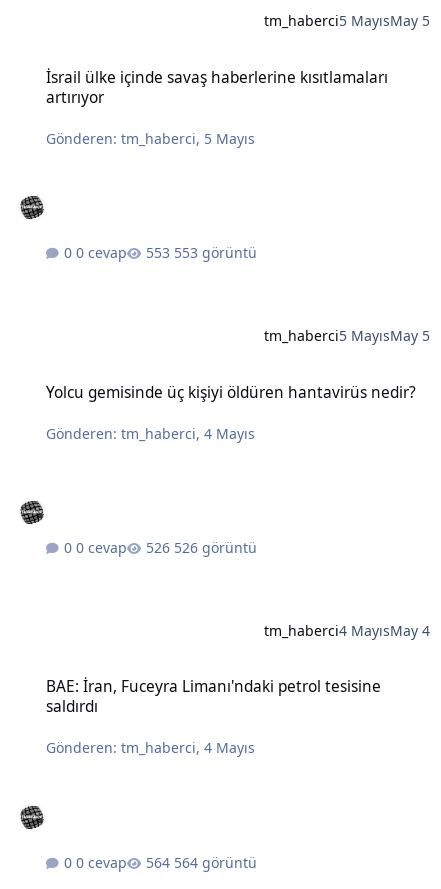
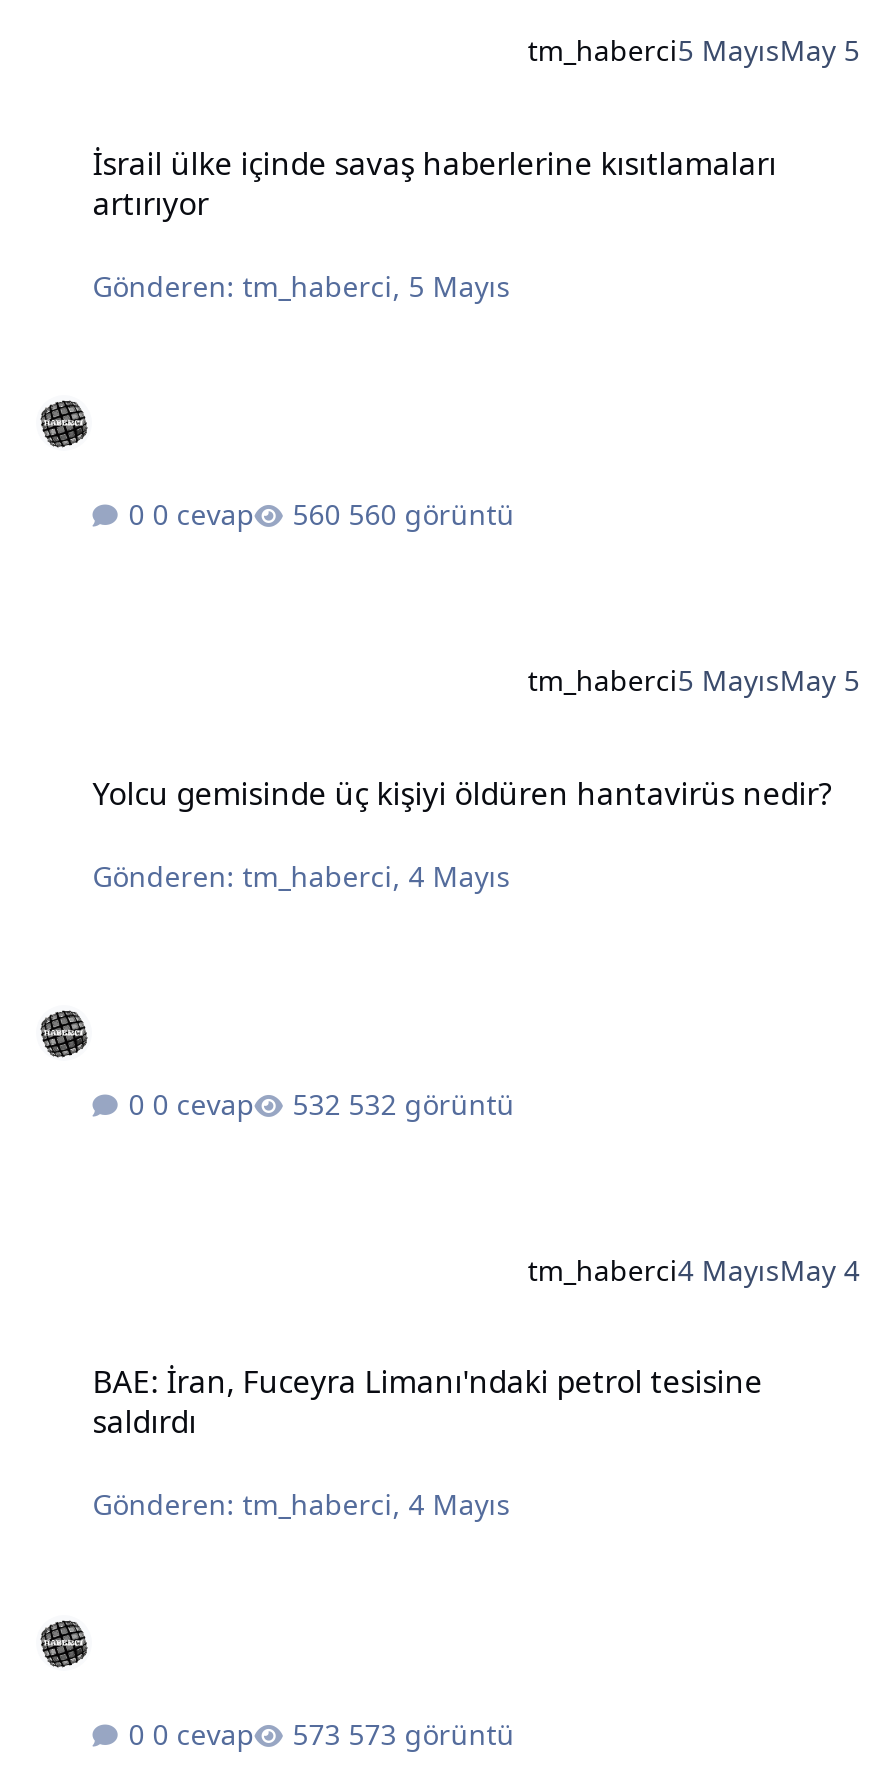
[174,243,257,262] 553 görüntü -> [348,495,514,533] 560 görüntü
[174,538,257,557] 526 görüntü -> [348,1085,514,1123] 532 görüntü
[174,853,257,872] 564 görüntü -> [348,1715,514,1753] 573 görüntü

